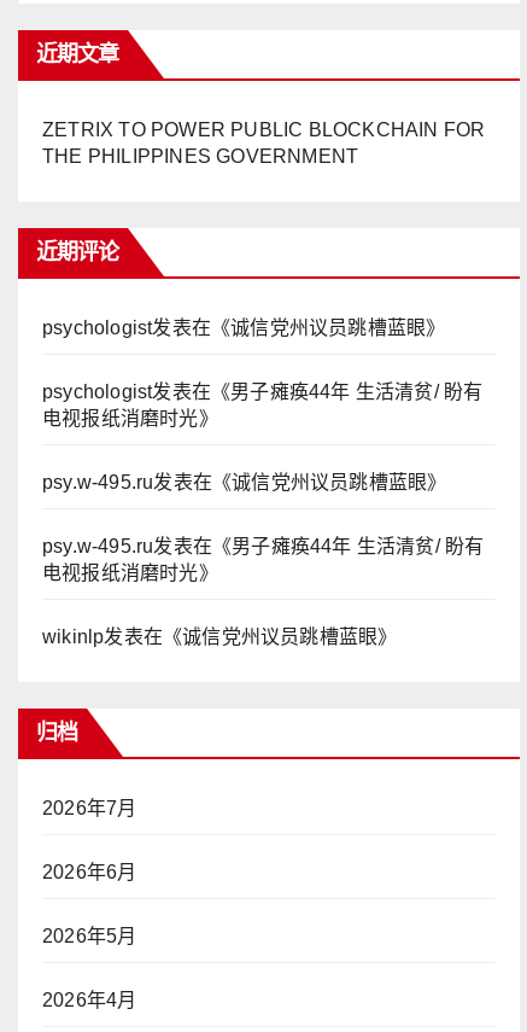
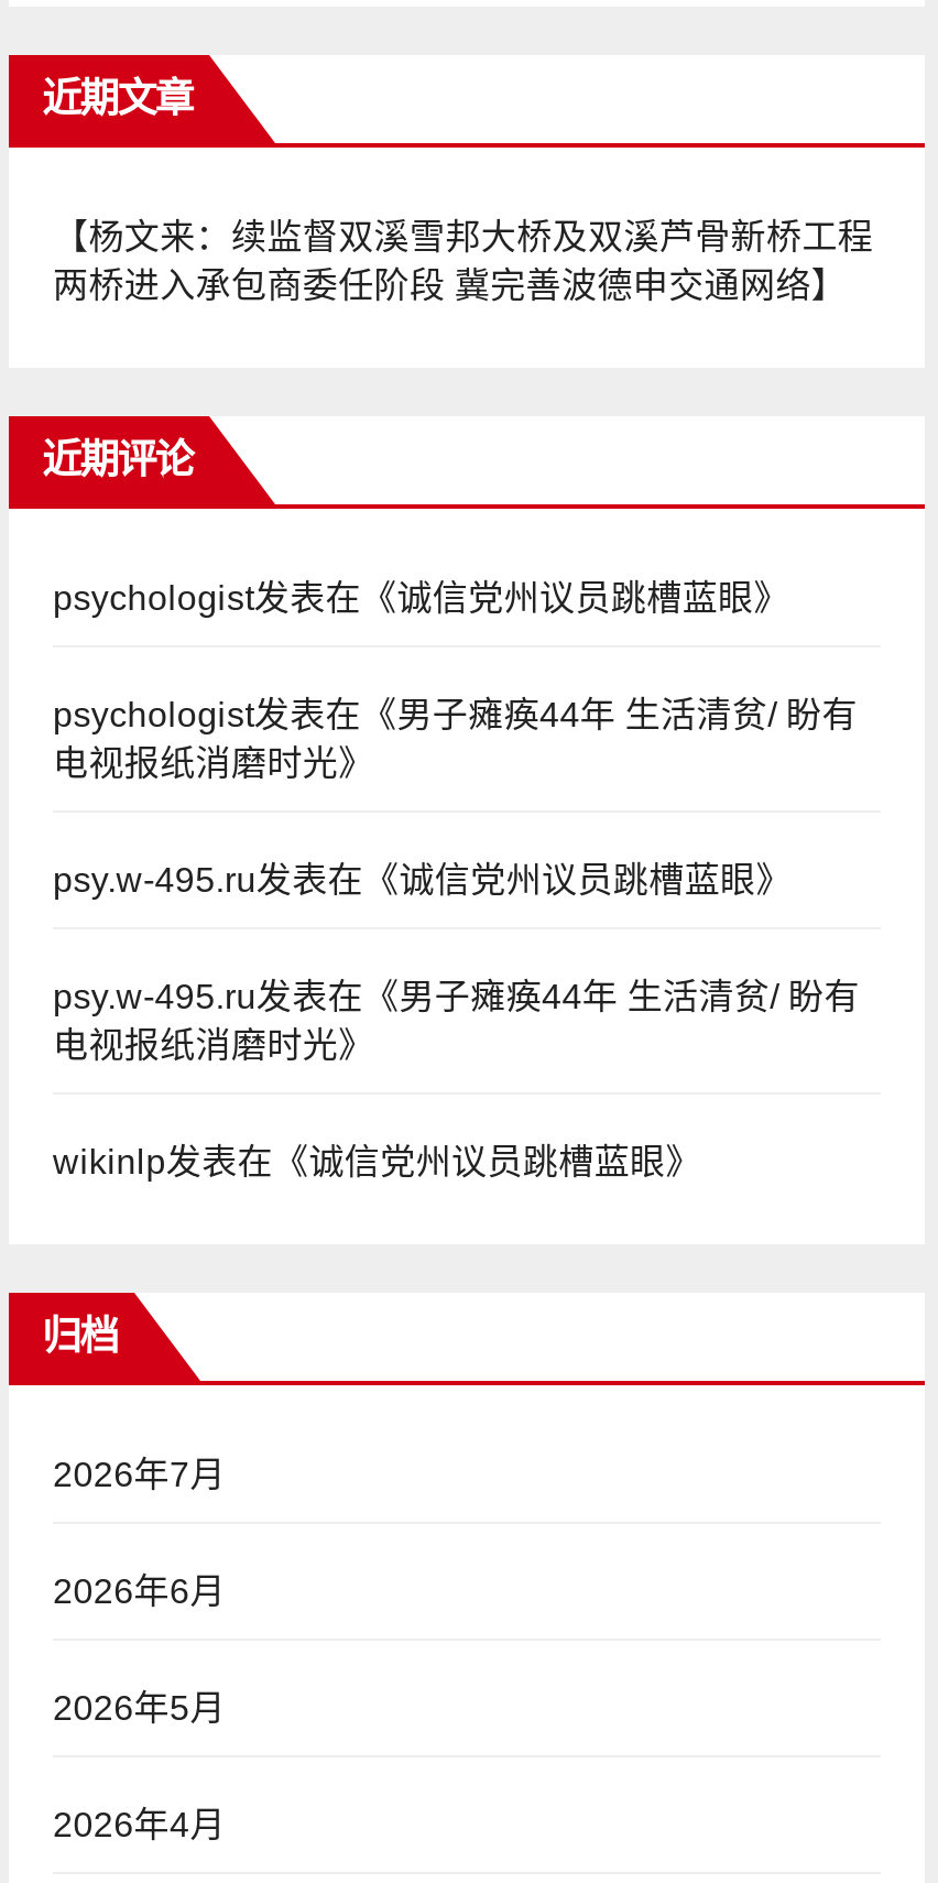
[42,120,485,167] ZETRIX TO POWER PUBLIC BLOCKCHAIN FOR | THE PHILIPPINES GOVERNMENT -> [53,218,873,304] 【杨文来：续监督双溪雪邦大桥及双溪芦骨新桥工程 | 两桥进入承包商委任阶段 冀完善波德申交通网络】

